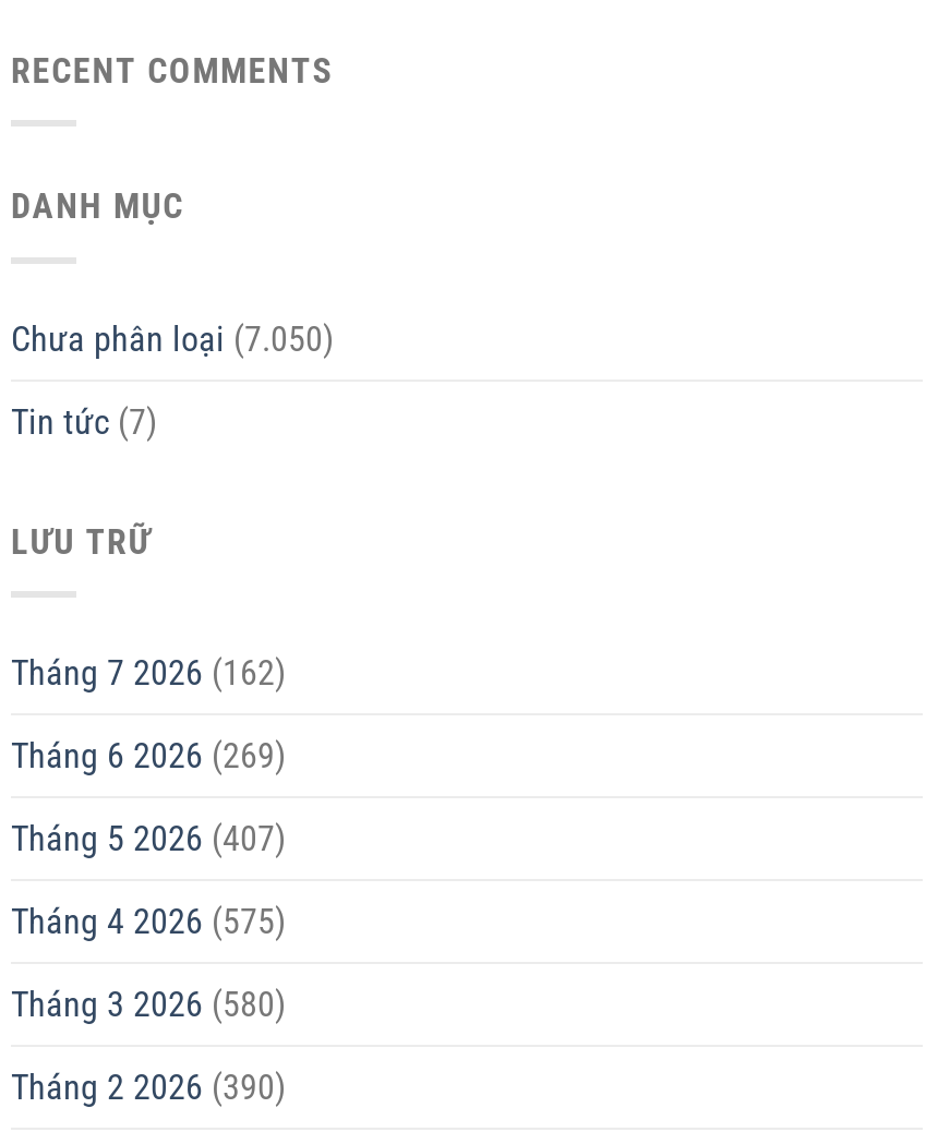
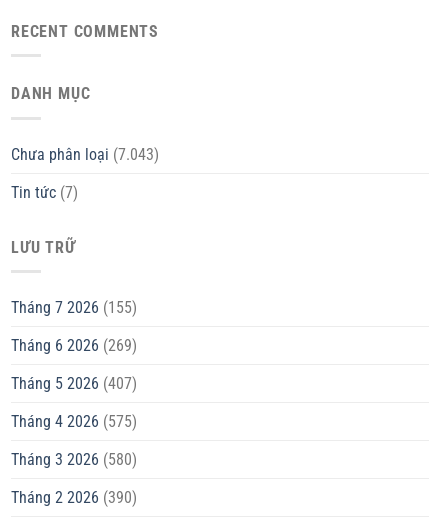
[11,318,334,359] Chưa phân loại (7.050) -> [11,145,159,164] Chưa phân loại (7.043)
[11,653,286,694] Tháng 7 2026 (162) -> [11,298,137,317] Tháng 7 2026 (155)

